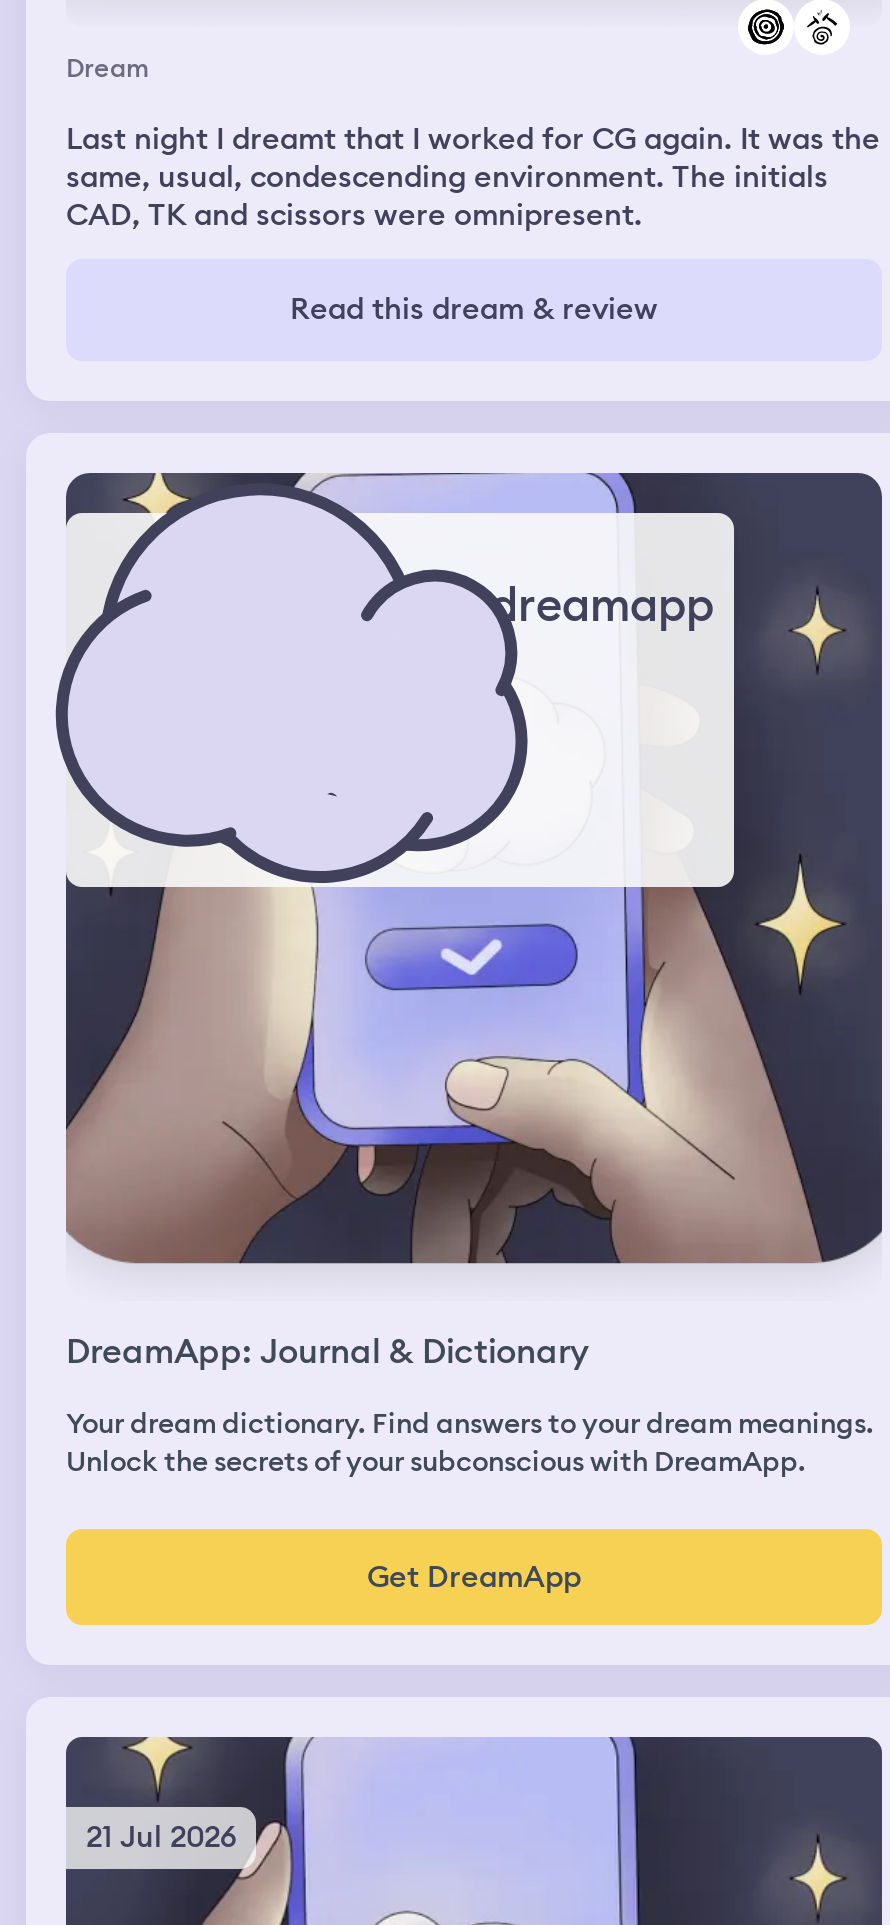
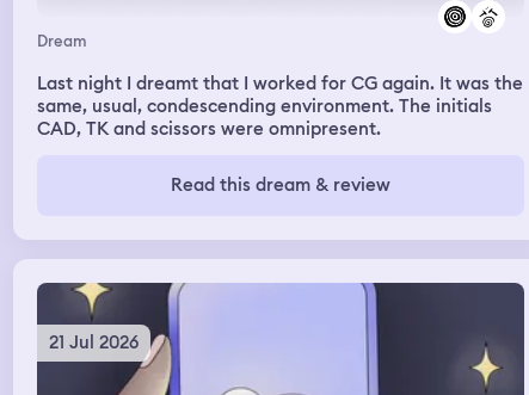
[54,470,880,1310] [image] | dreamapp -> none
[66,1329,874,1597] DreamApp: Journal & Dictionary | Your dream dictionary. Find answers to your dream meanings. | Unlock the secrets of your subconscious with DreamApp. | Get DreamApp -> none

